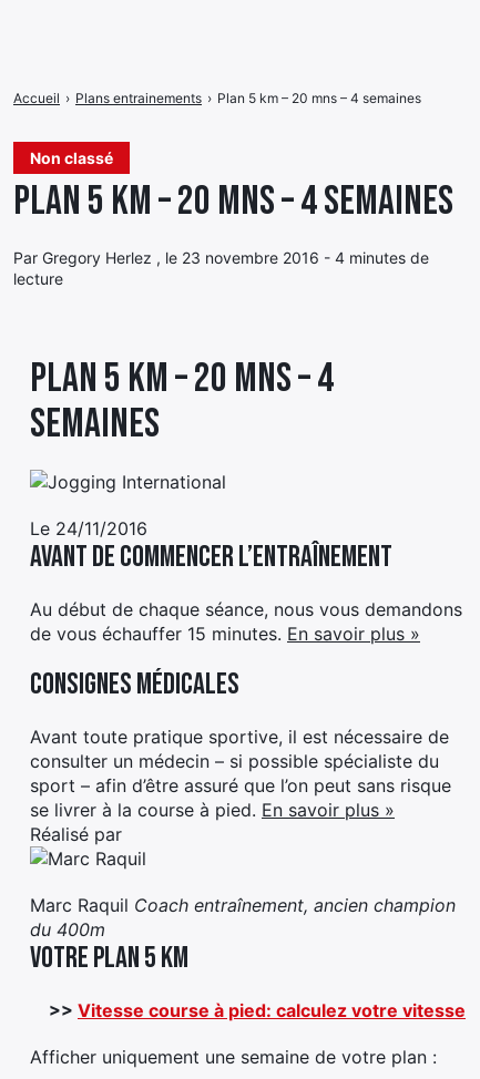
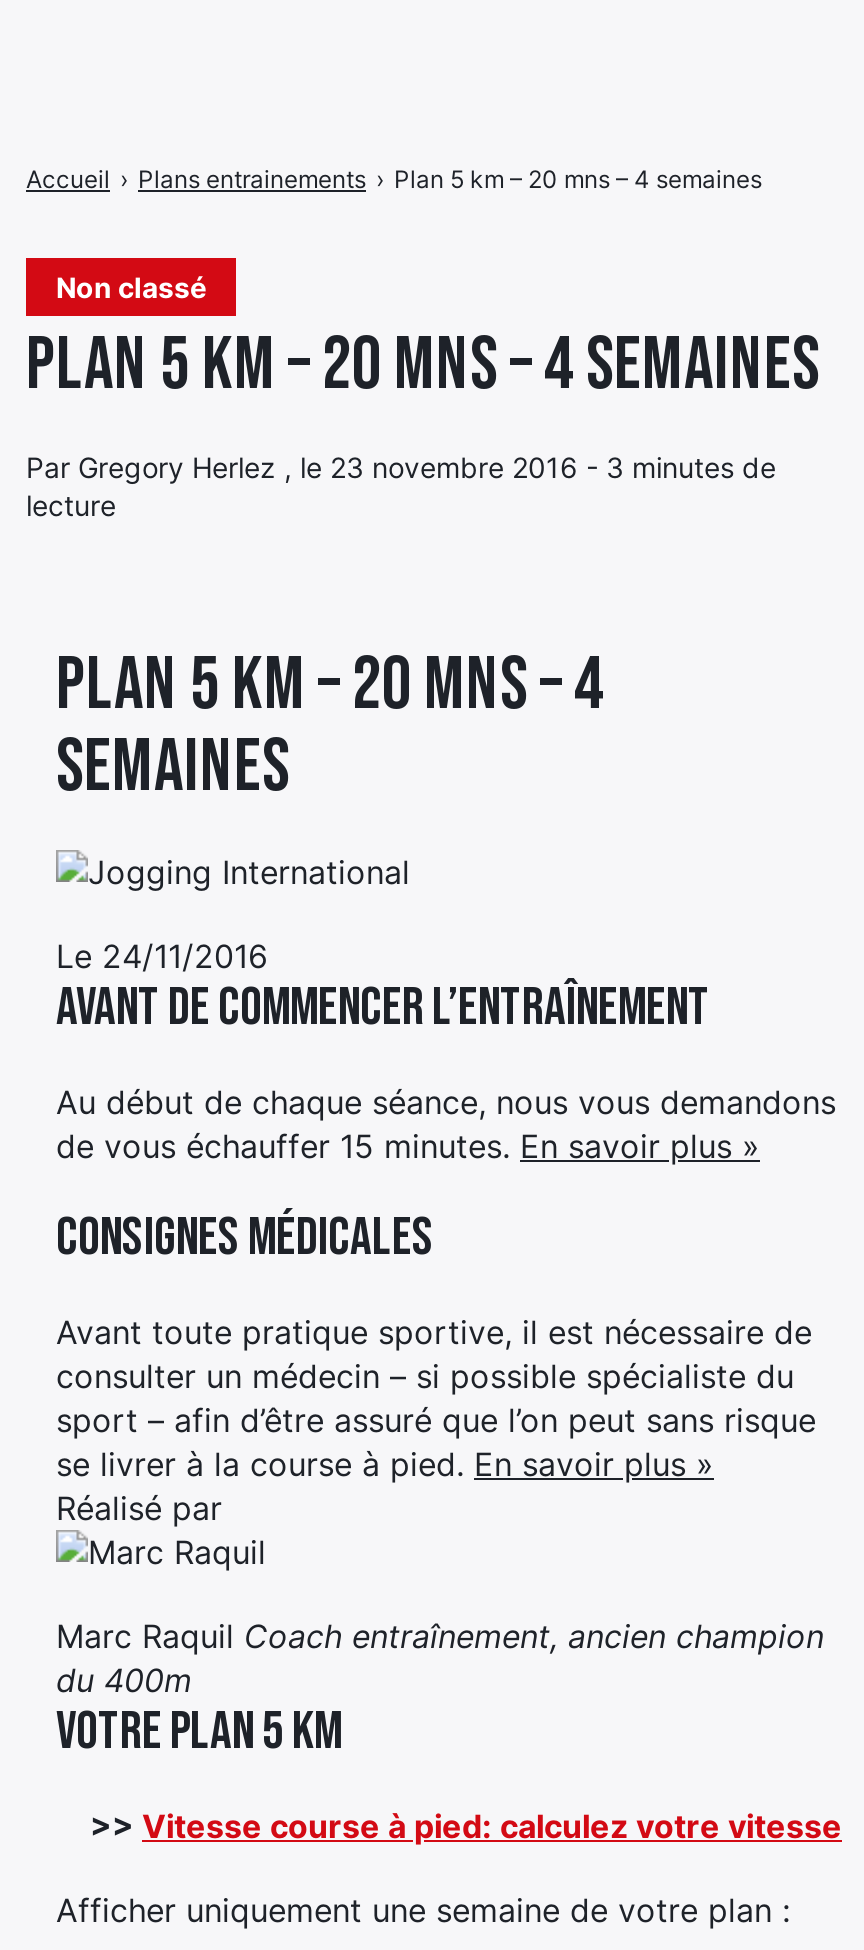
[13,248,429,267] Par Gregory Herlez , le 23 novembre 2016 - 4 minutes de -> [26,450,776,484] Par Gregory Herlez , le 23 novembre 2016 - 3 minutes de

